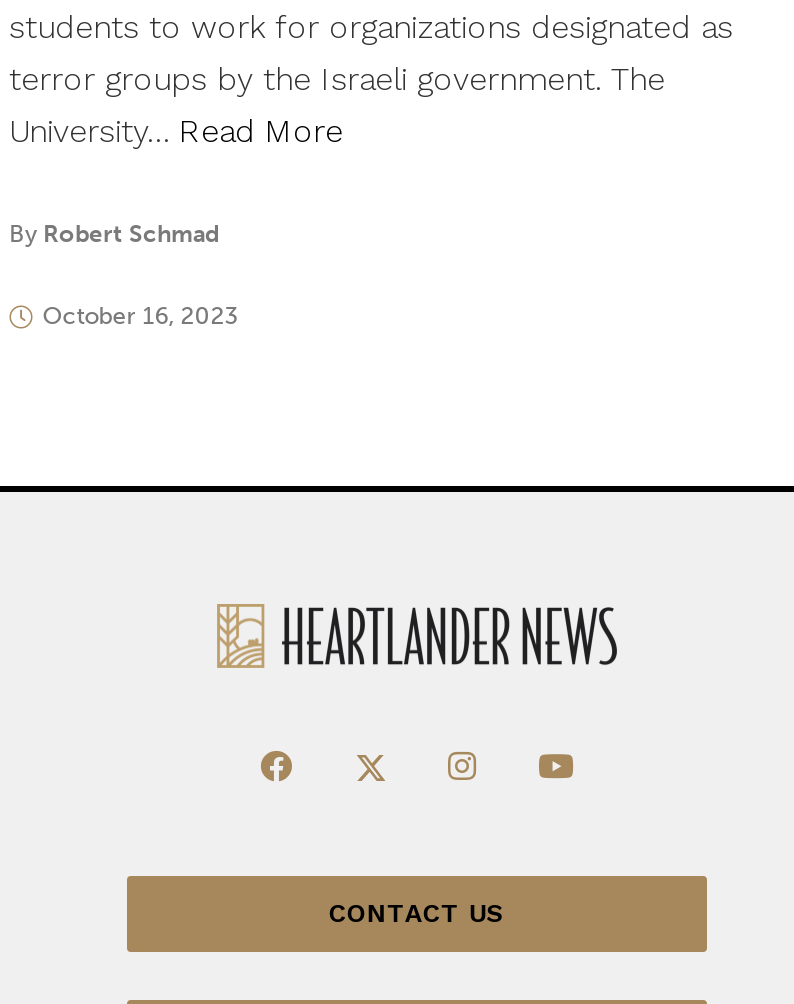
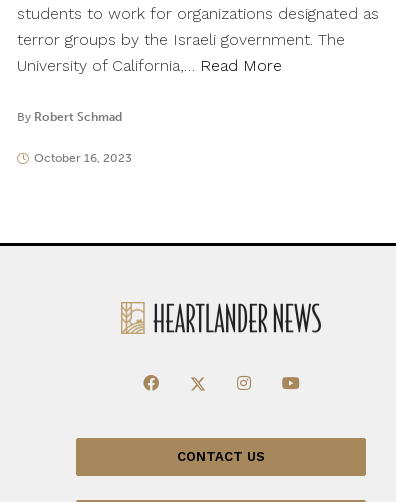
[9,112,343,150] University… Read More -> [17,56,282,75] University of California,… Read More

